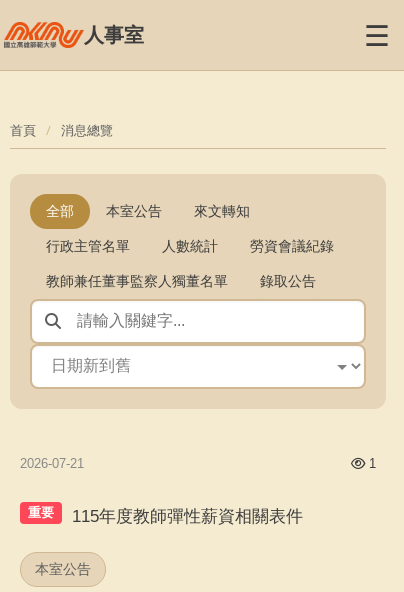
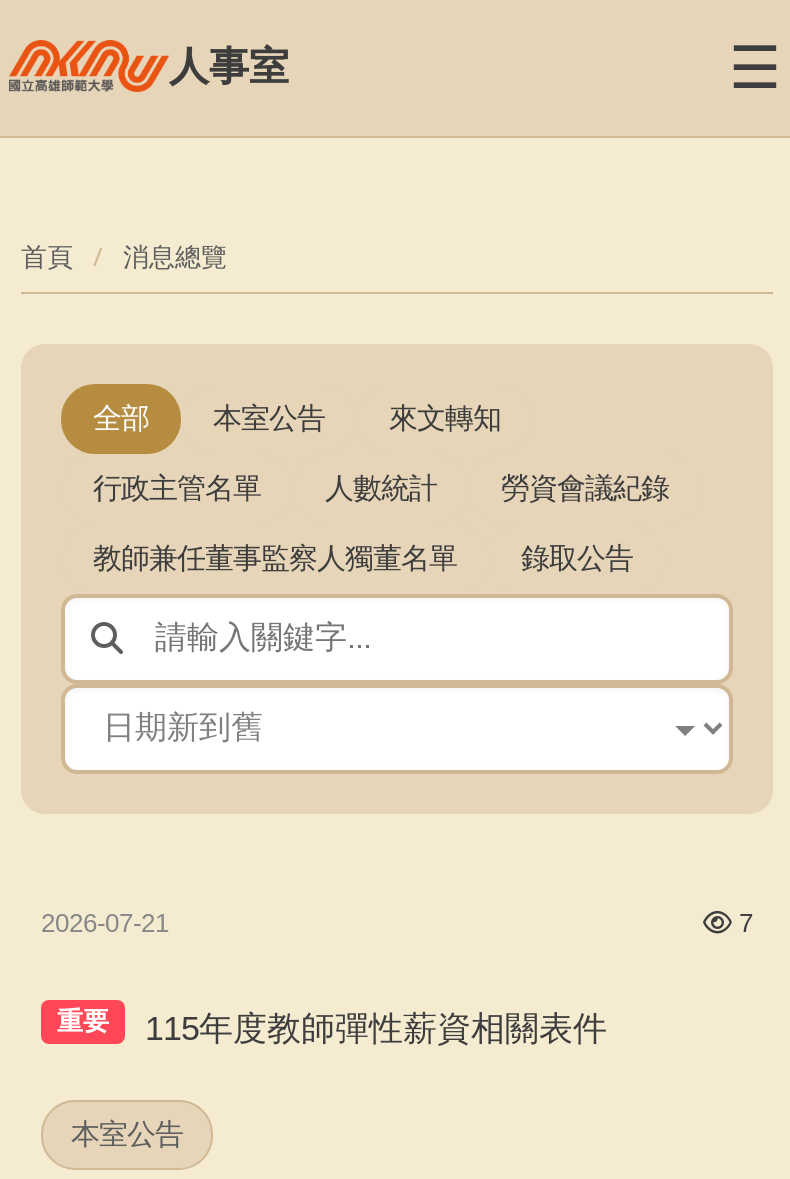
[365,456,376,471] 1 -> [731,908,753,938] 7

